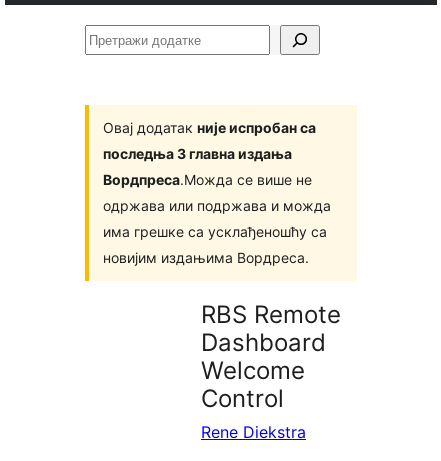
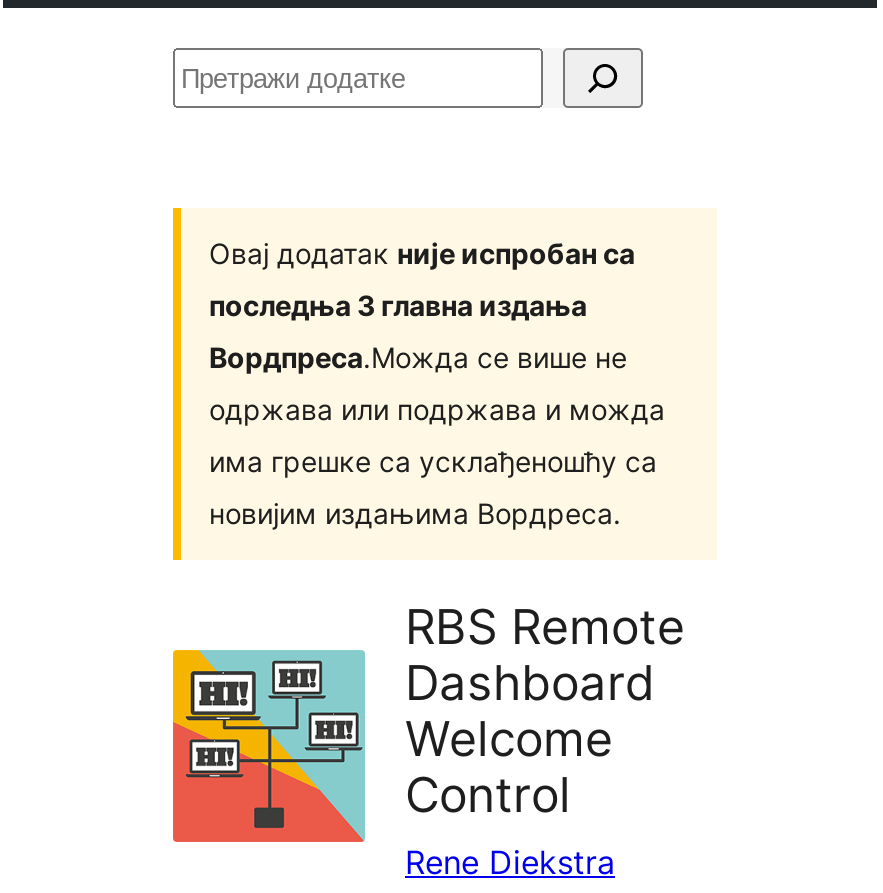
none -> [171,648,367,844] [image]

